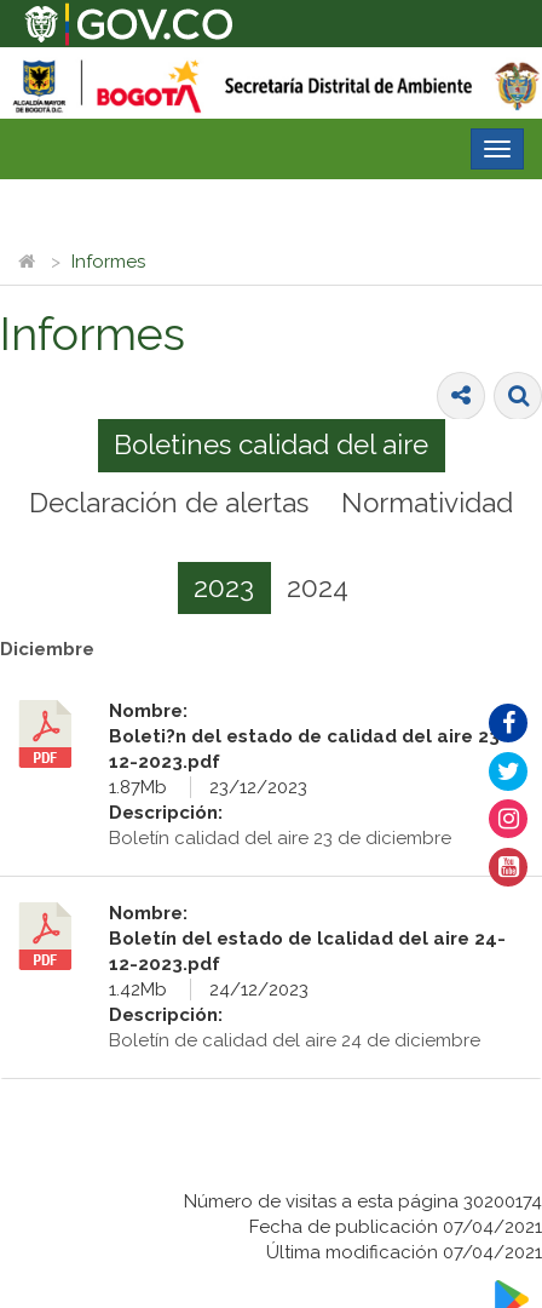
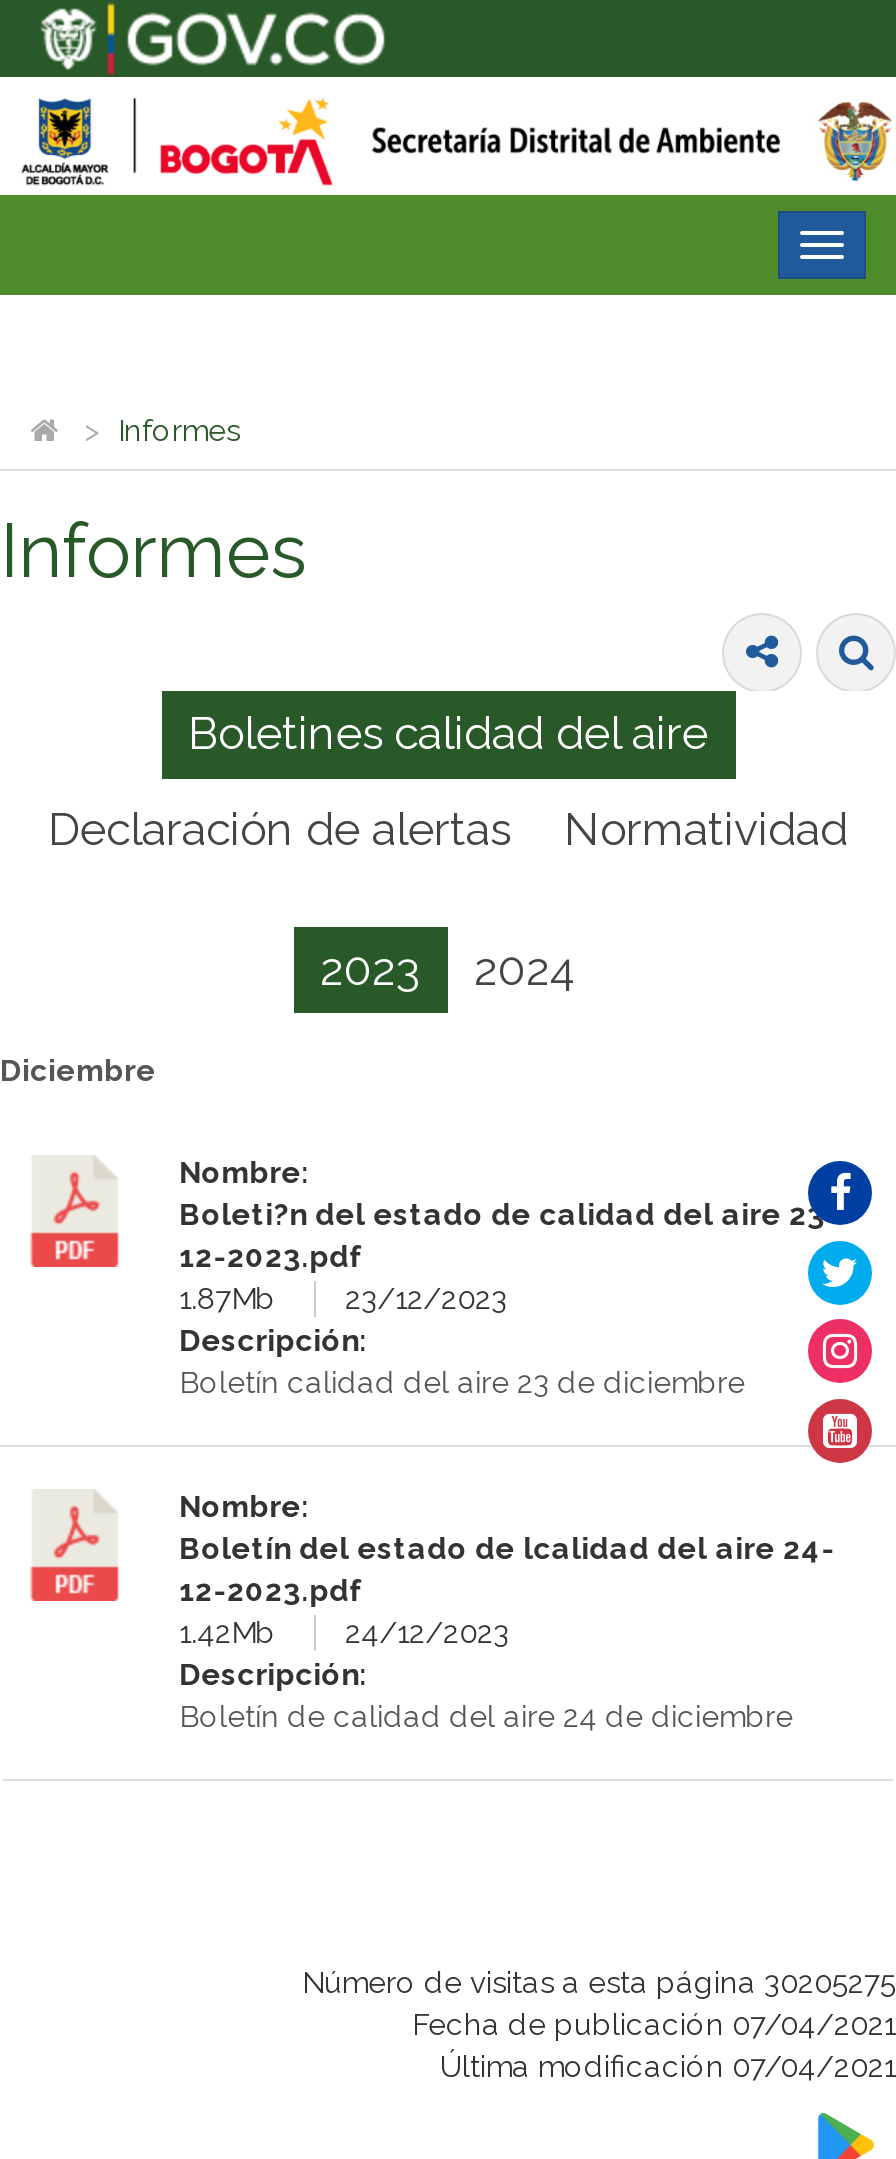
[184,1191,542,1213] Número de visitas a esta página 30200174 -> [302,1966,896,2002] Número de visitas a esta página 30205275

